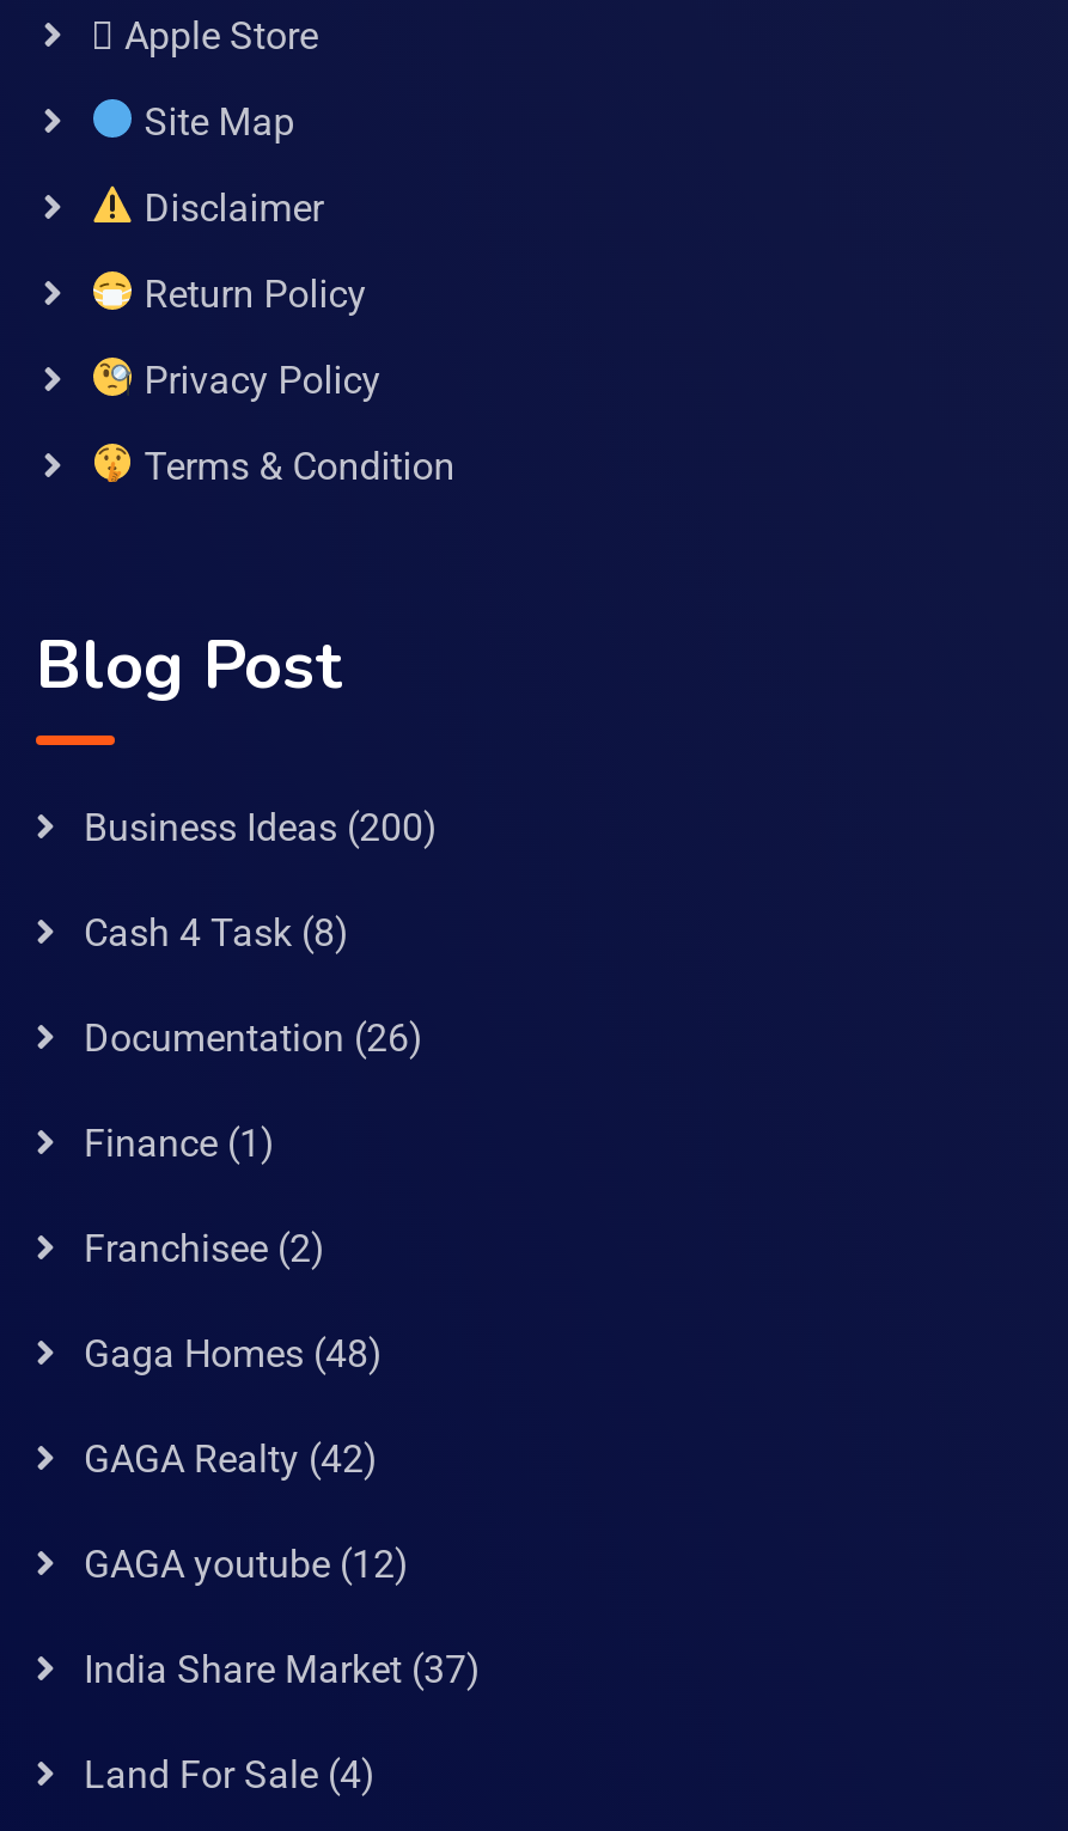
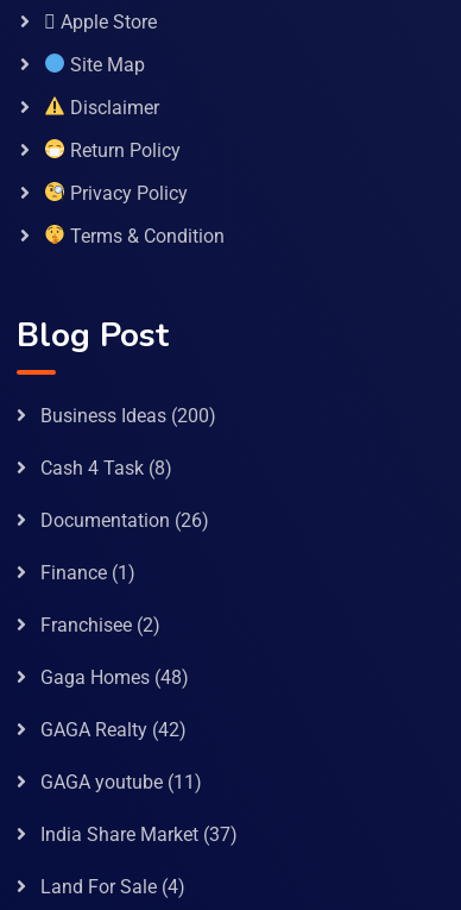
[84,1541,409,1587] GAGA youtube (12) -> [40,771,202,793] GAGA youtube (11)

